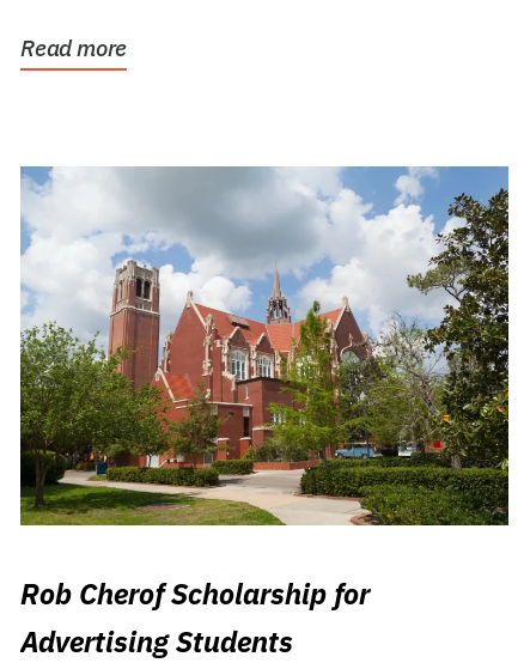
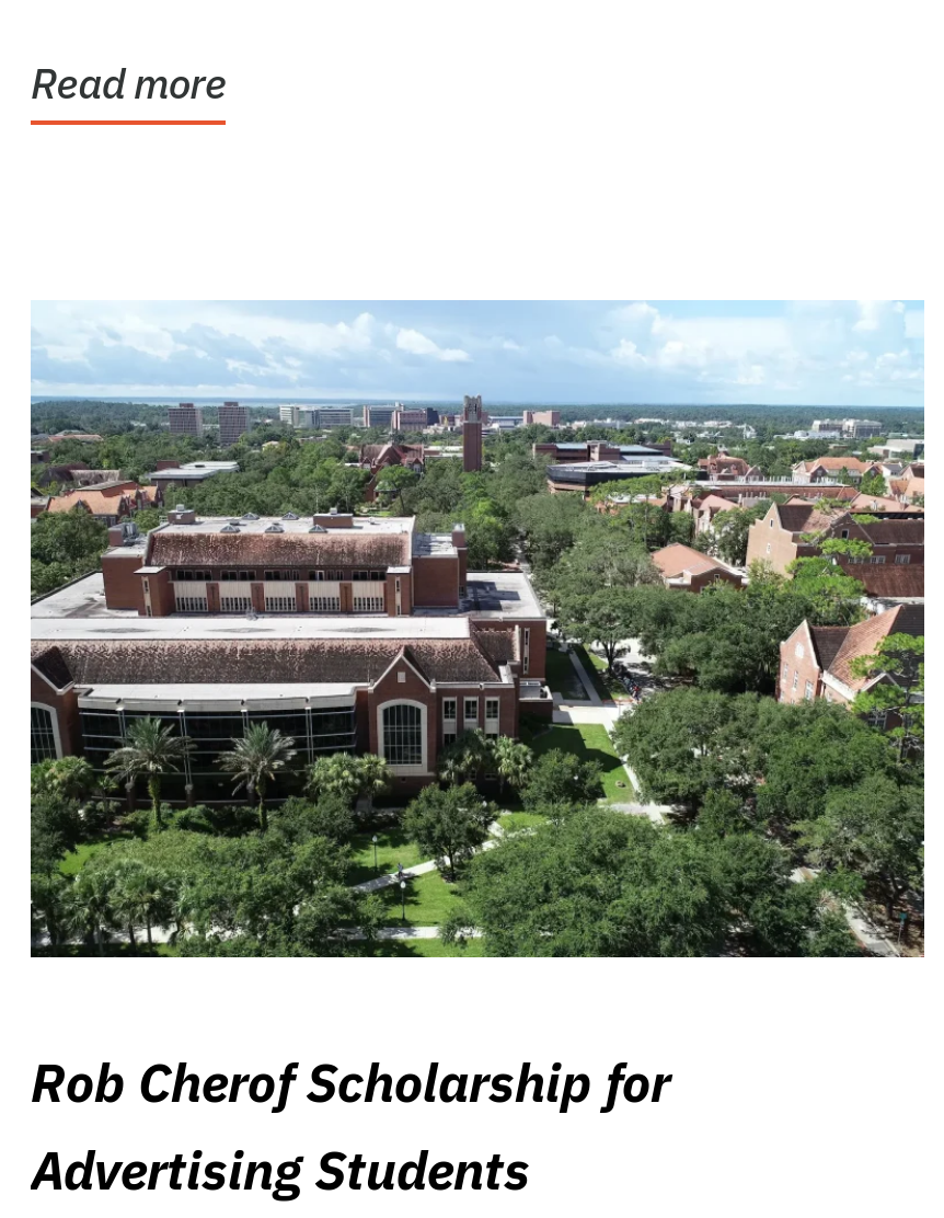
[20,165,510,527] [image] -> [28,300,926,960] [image]

